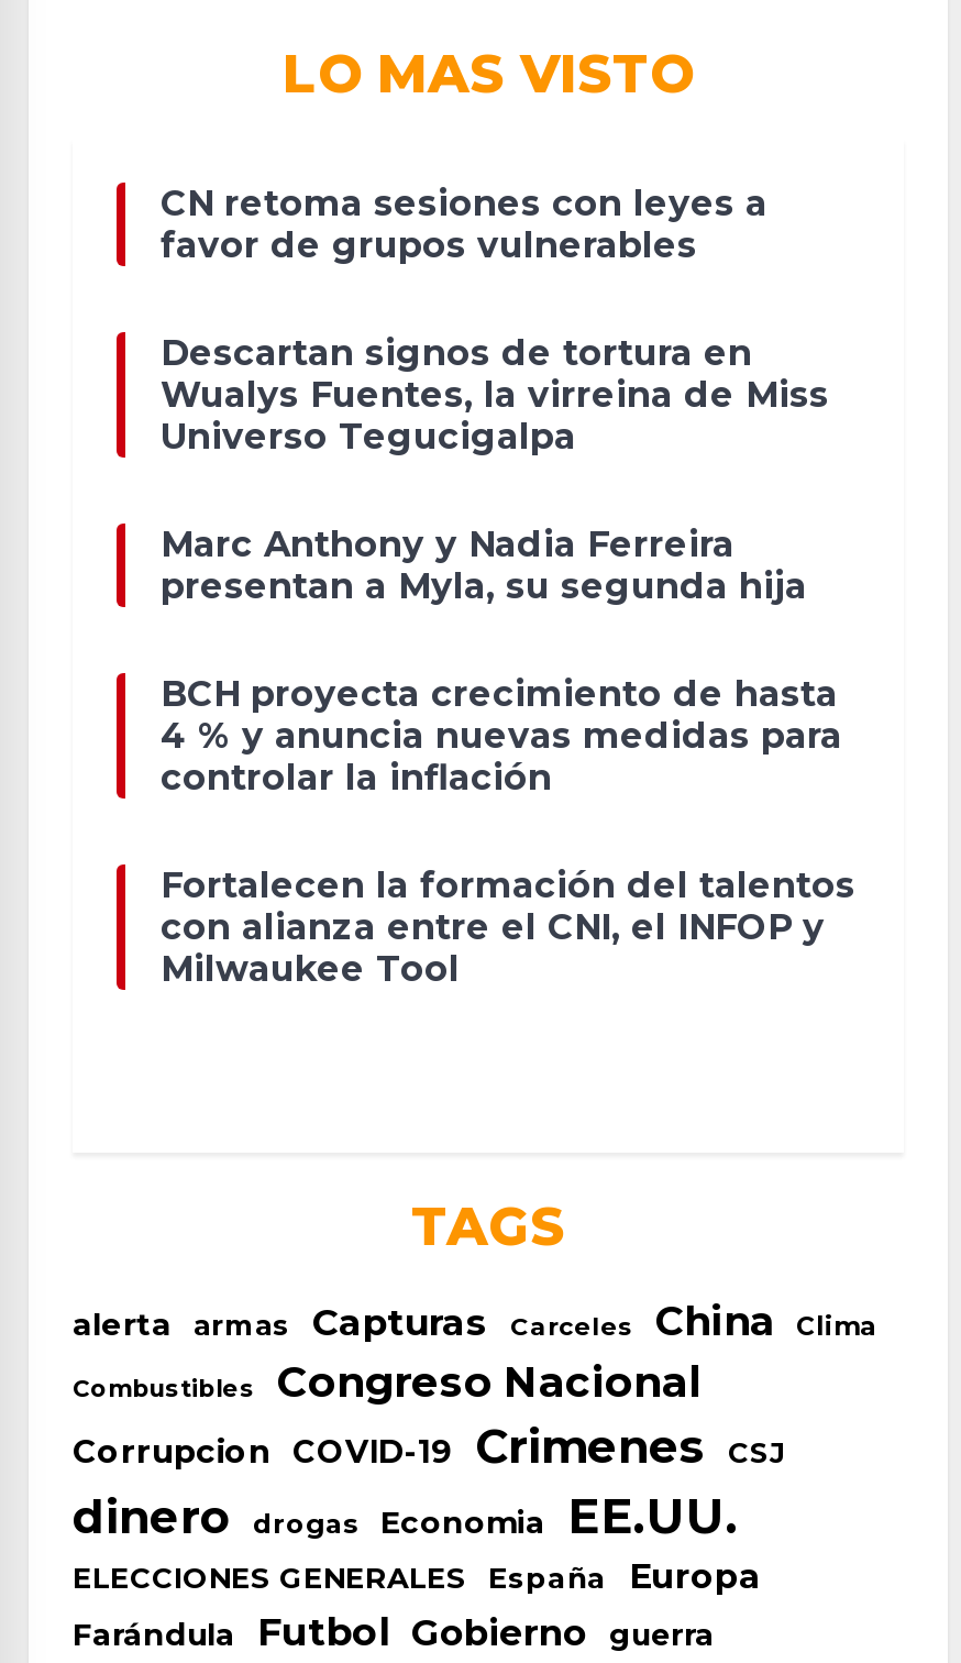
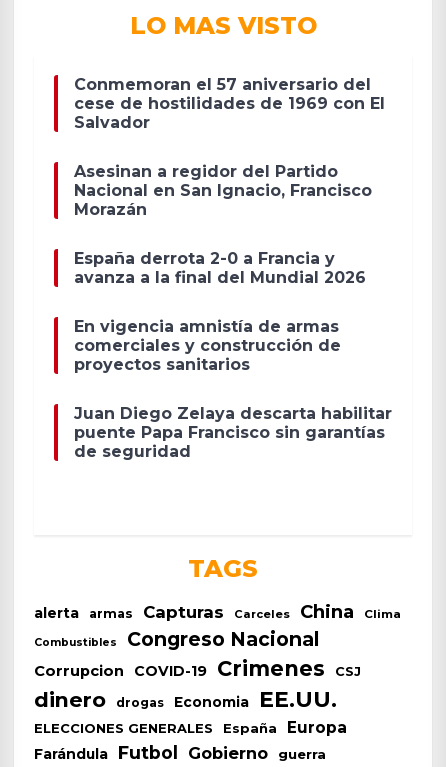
[161,183,767,267] CN retoma sesiones con leyes a | favor de grupos vulnerables -> [74,75,385,132] Conmemoran el 57 aniversario del | cese de hostilidades de 1969 con El | Salvador
[161,333,829,458] Descartan signos de tortura en | Wualys Fuentes, la virreina de Miss | Universo Tegucigalpa -> [74,162,372,219] Asesinan a regidor del Partido | Nacional en San Ignacio, Francisco | Morazán
[161,524,807,608] Marc Anthony y Nadia Ferreira | presentan a Myla, su segunda hija -> [74,249,366,287] España derrota 2-0 a Francia y | avanza a la final del Mundial 2026
[161,674,842,799] BCH proyecta crecimiento de hasta | 4 % y anuncia nuevas medidas para | controlar la inflación -> [74,317,341,374] En vigencia amnistía de armas | comerciales y construcción de | proyectos sanitarios
[161,865,855,991] Fortalecen la formación del talentos | con alianza entre el CNI, el INFOP y | Milwaukee Tool -> [74,404,392,461] Juan Diego Zelaya descarta habilitar | puente Papa Francisco sin garantías | de seguridad

